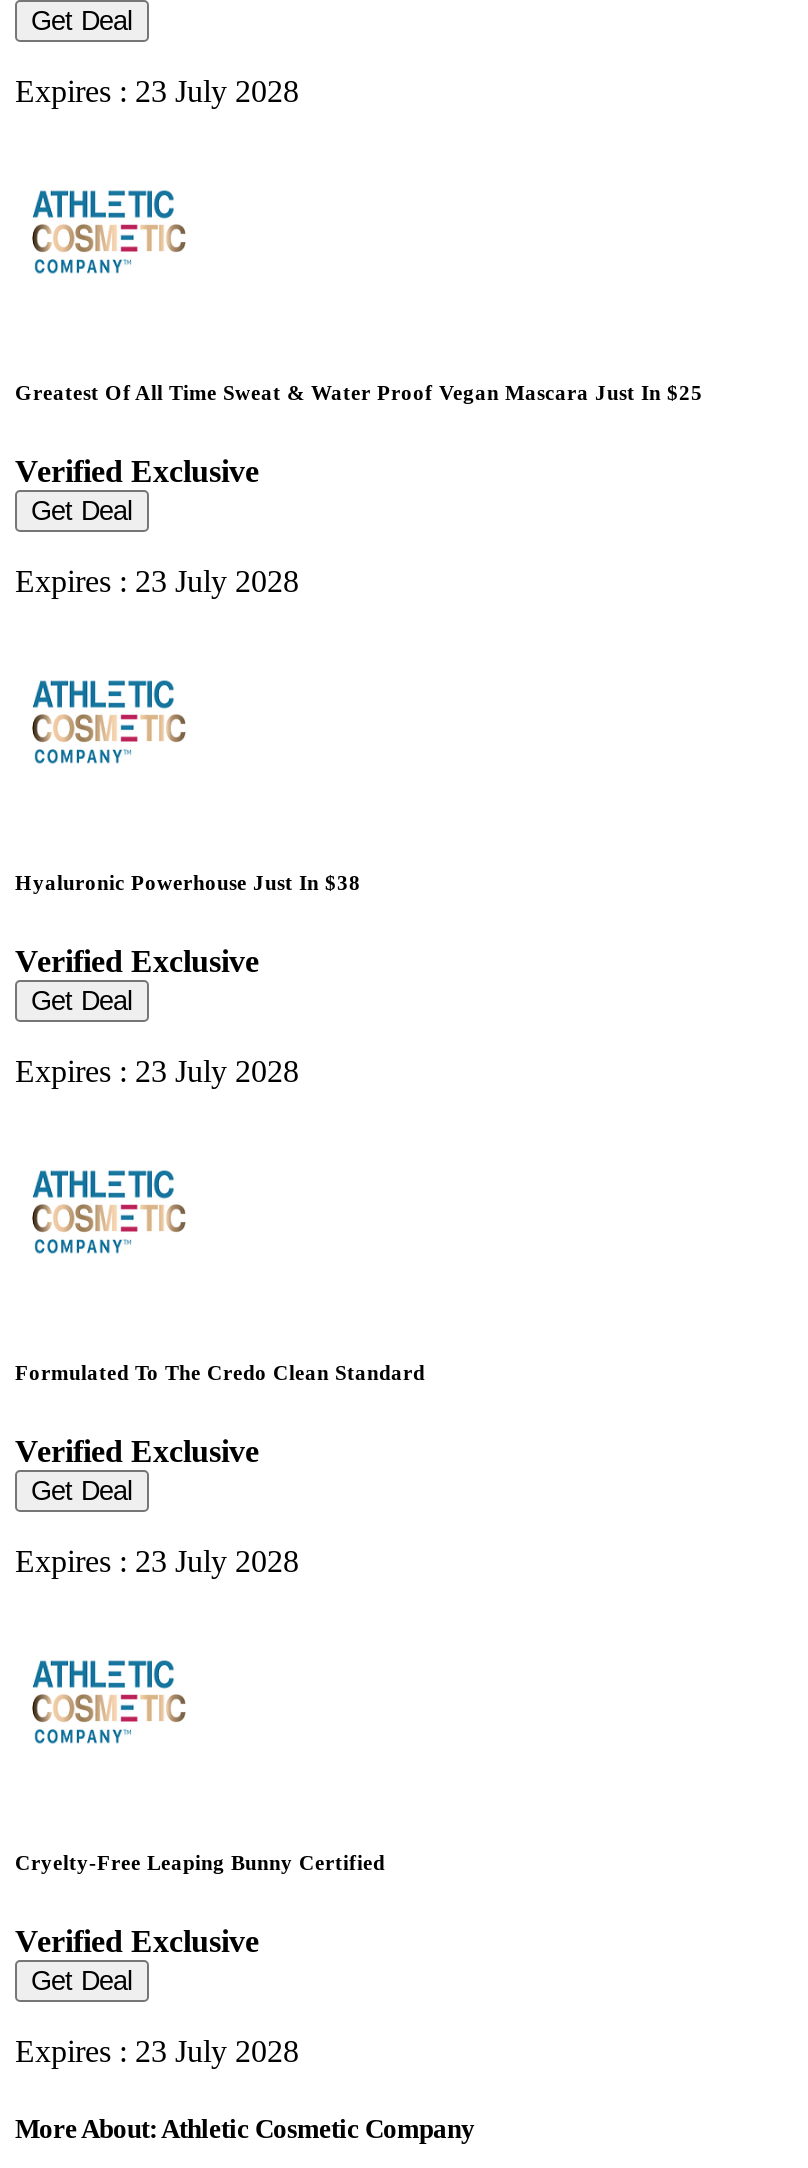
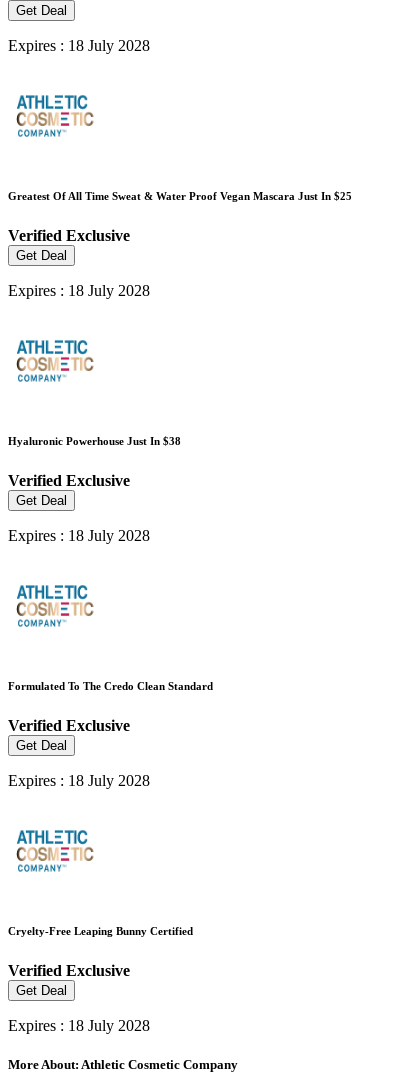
[15,74,299,108] Expires : 23 July 2028 -> [8,37,150,54] Expires : 18 July 2028
[15,564,299,598] Expires : 23 July 2028 -> [8,282,150,299] Expires : 18 July 2028
[15,1054,299,1088] Expires : 23 July 2028 -> [8,527,150,544] Expires : 18 July 2028
[15,1544,299,1578] Expires : 23 July 2028 -> [8,772,150,789] Expires : 18 July 2028
[15,2034,299,2068] Expires : 23 July 2028 -> [8,1017,150,1034] Expires : 18 July 2028

